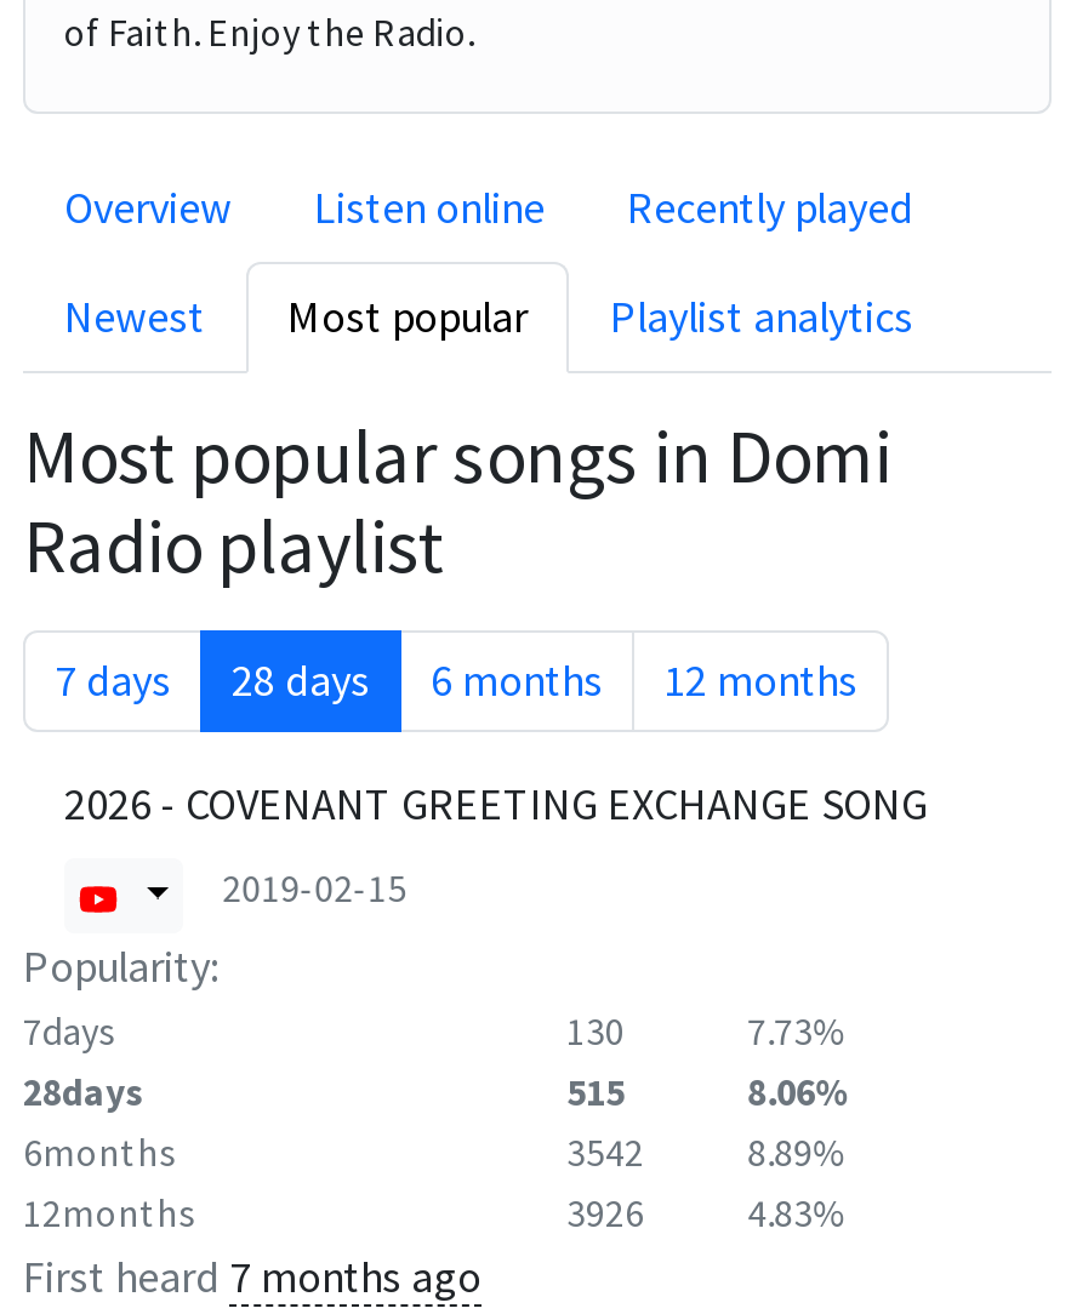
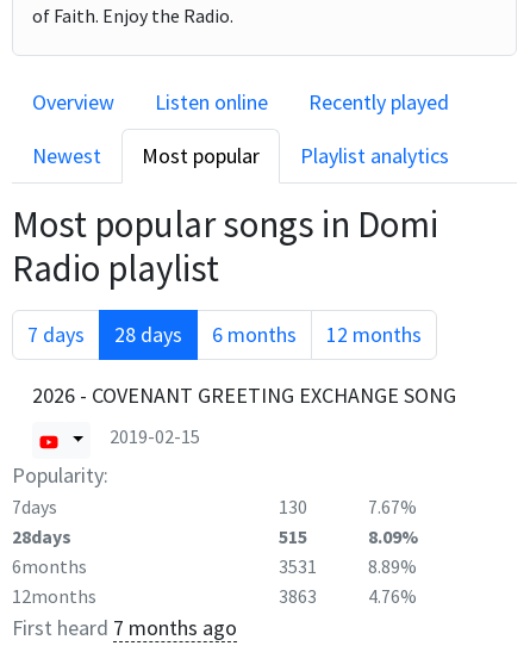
[748,1009,847,1055] 7.73% -> [368,496,416,518] 7.67%
[748,1069,849,1115] 8.06% -> [368,526,418,548] 8.09%
[566,1130,644,1176] 3542 -> [279,555,317,578] 3531
[566,1190,644,1236] 3926 -> [279,585,317,608] 3863
[748,1190,847,1236] 4.83% -> [368,585,416,608] 4.76%

